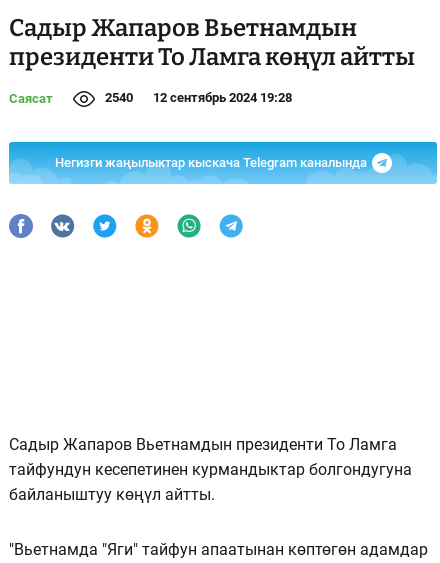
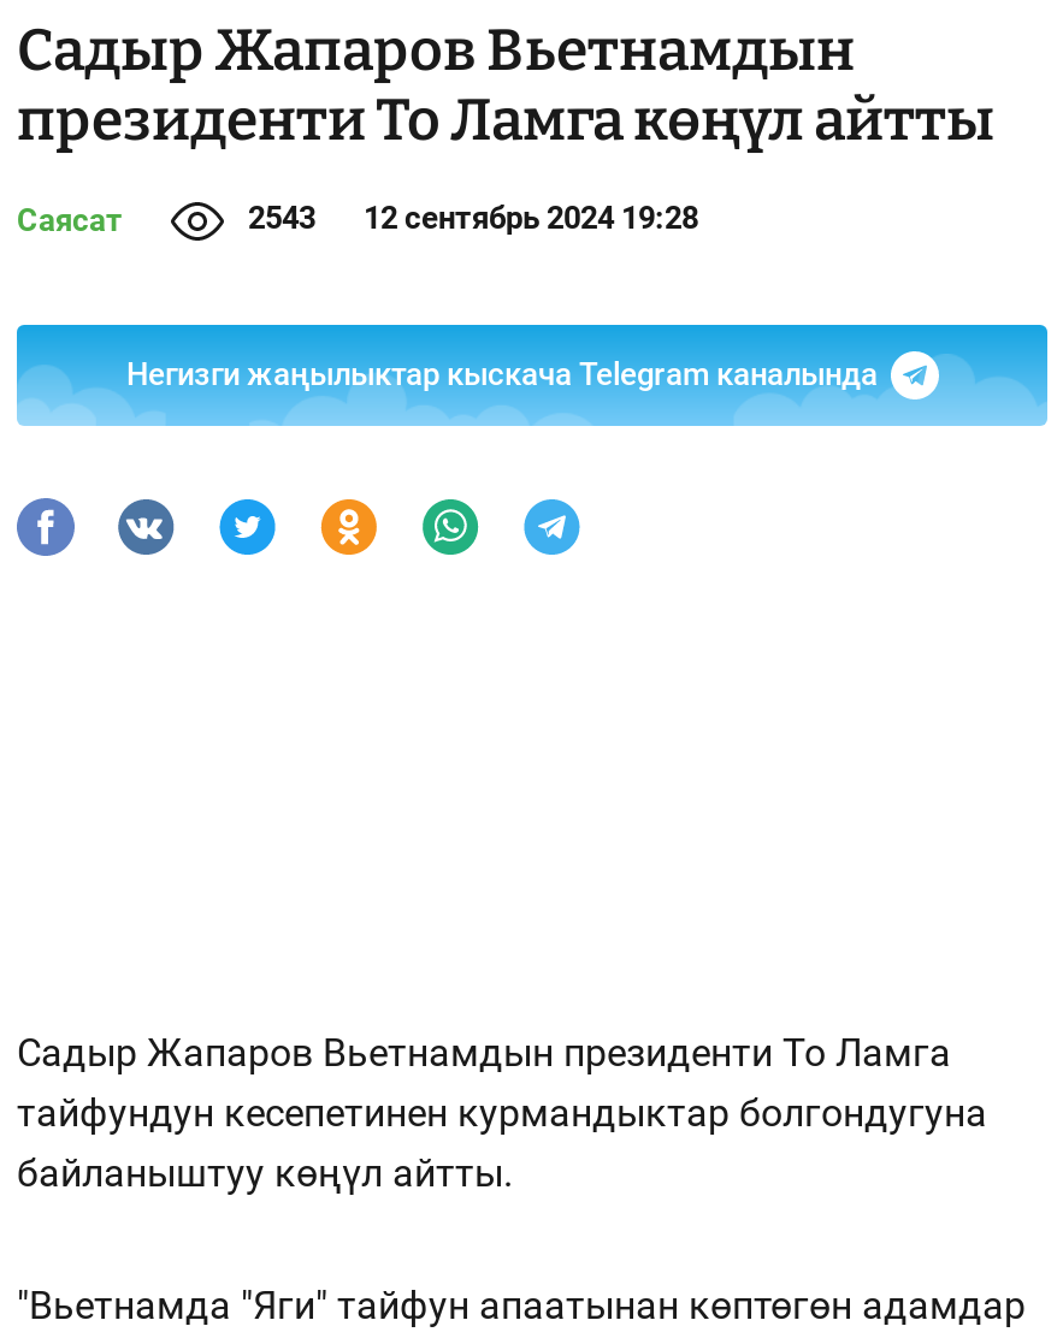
[105,90,292,105] 2540 12 сентябрь 2024 19:28 -> [248,200,698,236] 2543 12 сентябрь 2024 19:28

